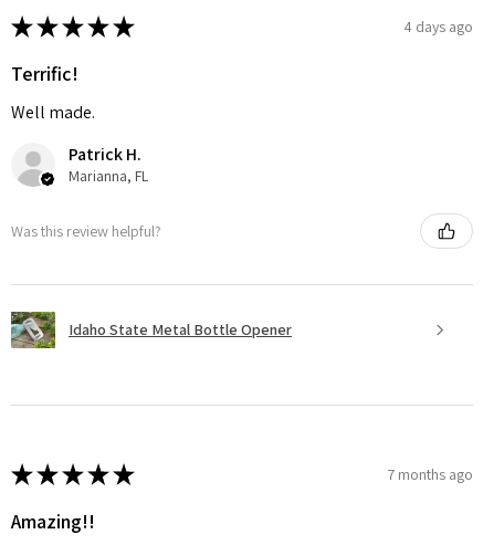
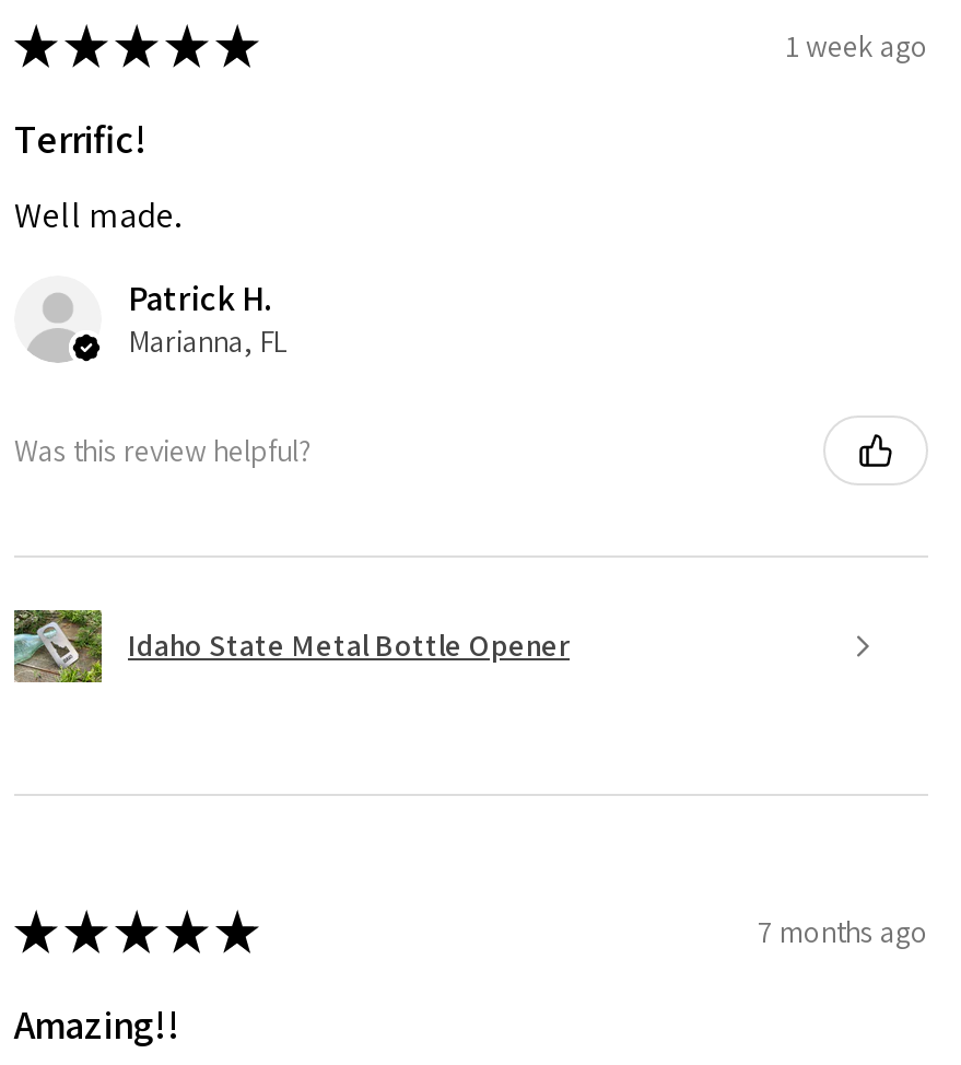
[403,16,473,36] 4 days ago -> [786,25,928,65] 1 week ago

